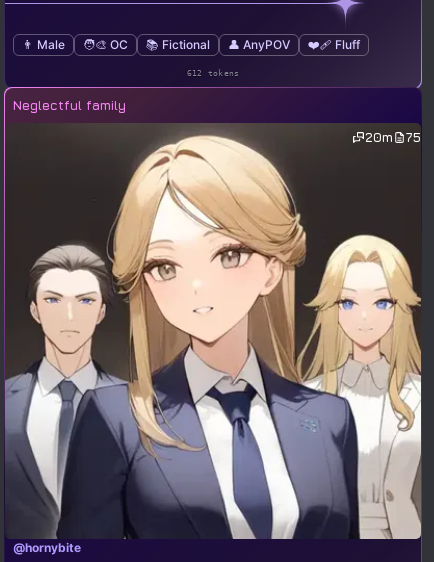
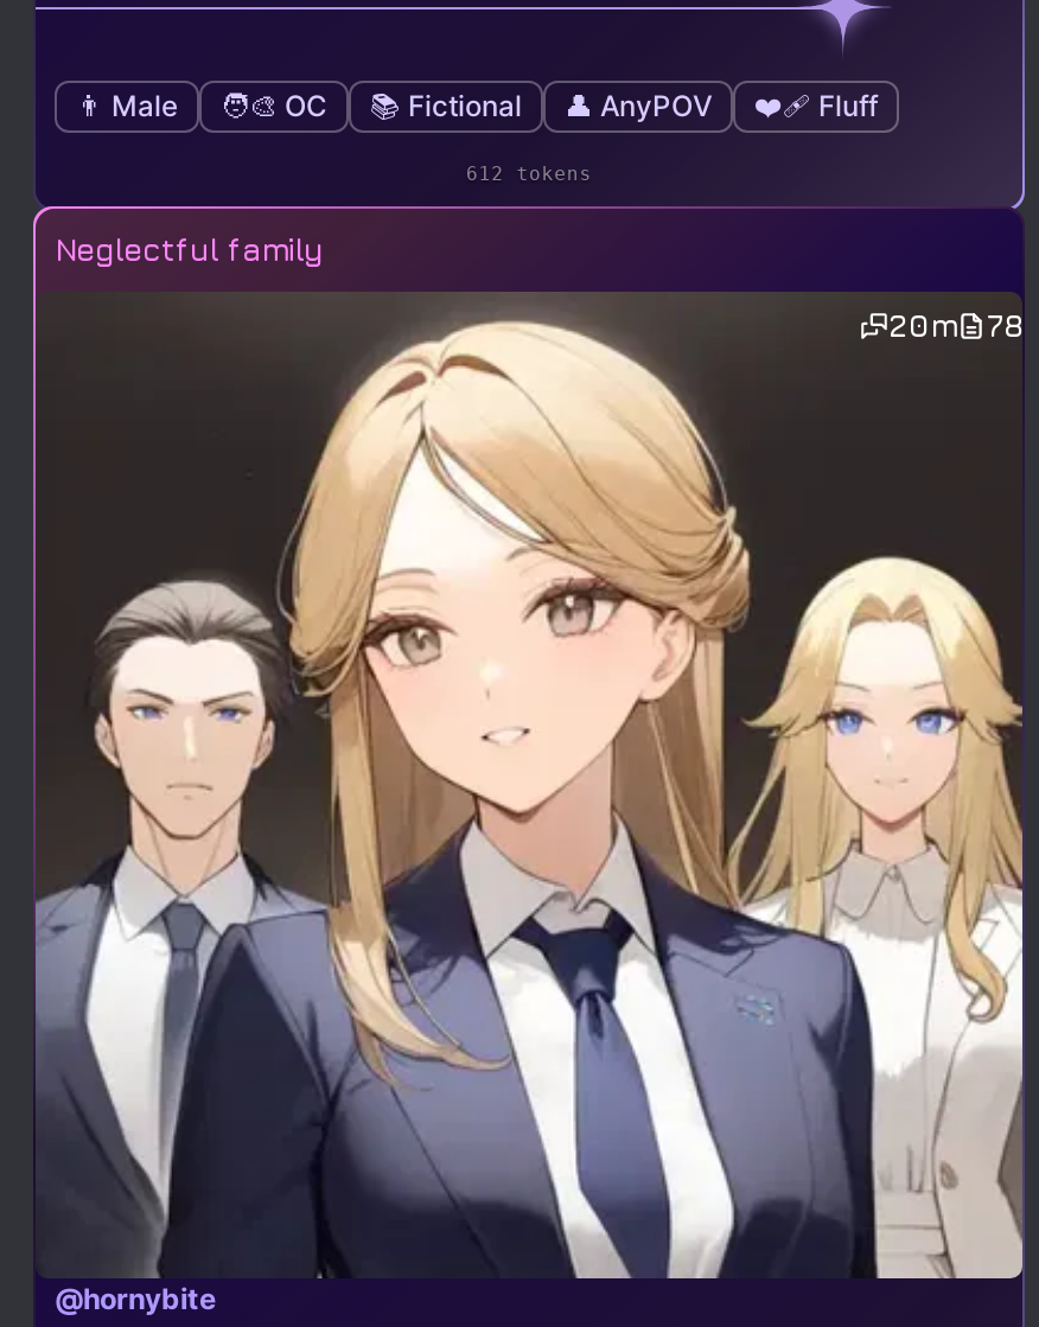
[406,129,421,145] 75 -> [987,306,1022,344] 78

